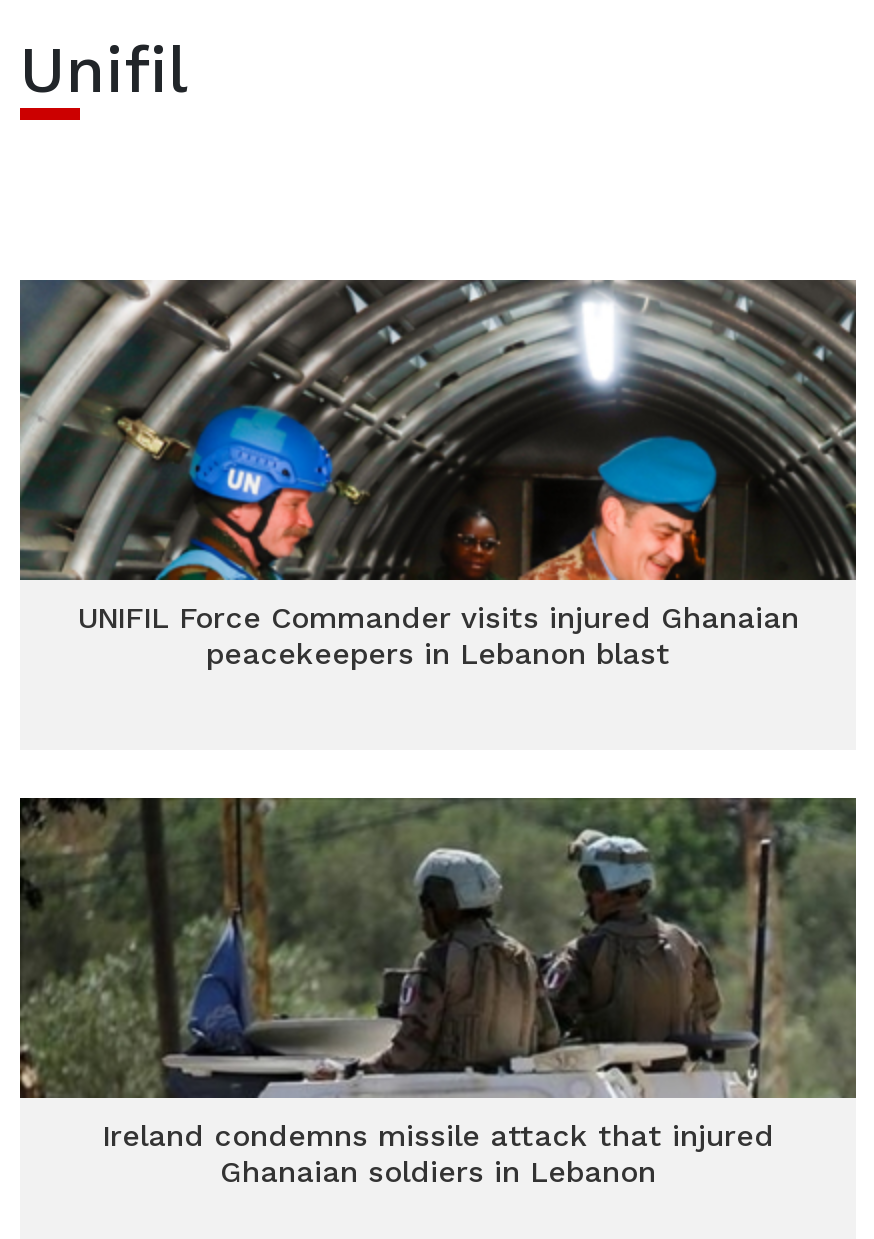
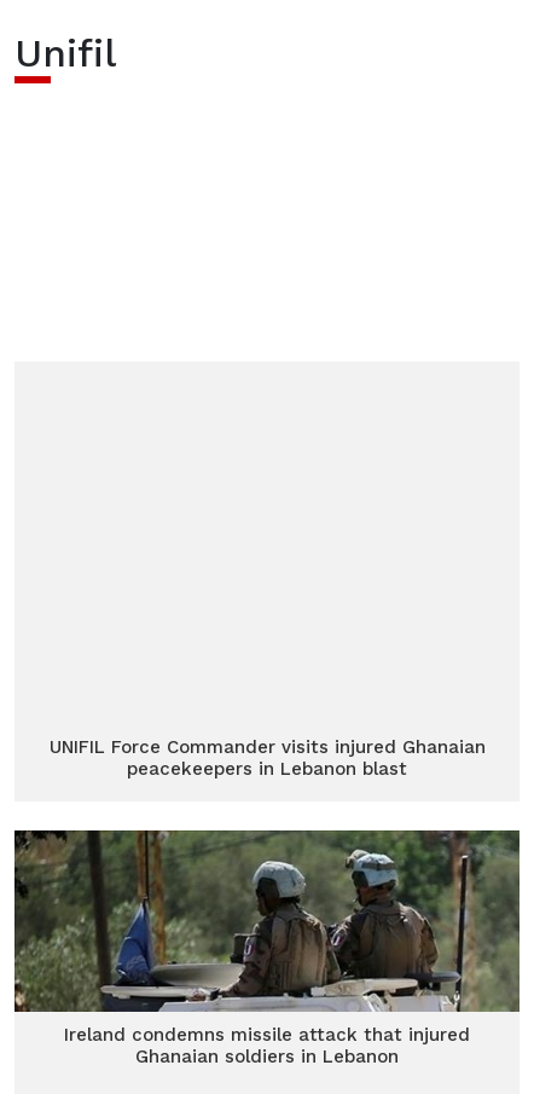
[18,278,858,582] [image] -> none
moved [77,600,799,672] -> [49,736,485,780]: UNIFIL Force Commander visits injured Ghanaian | peacekeepers in Lebanon blast

